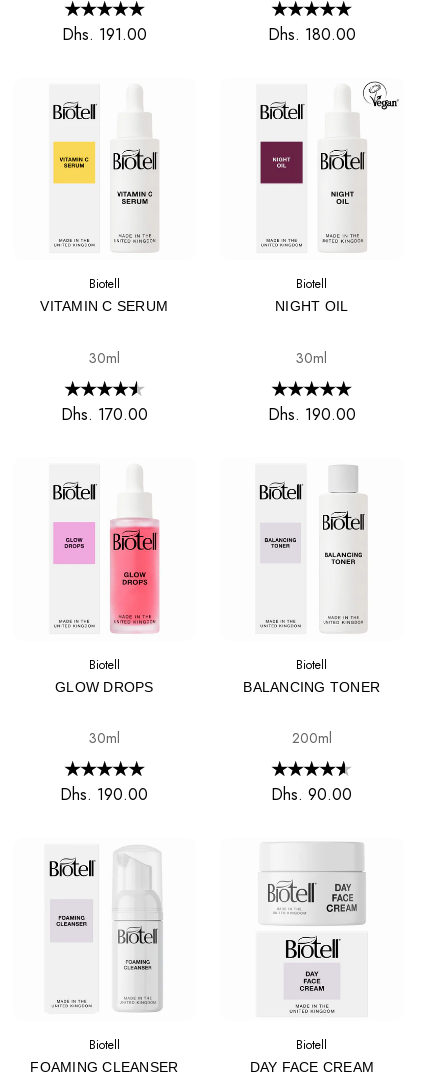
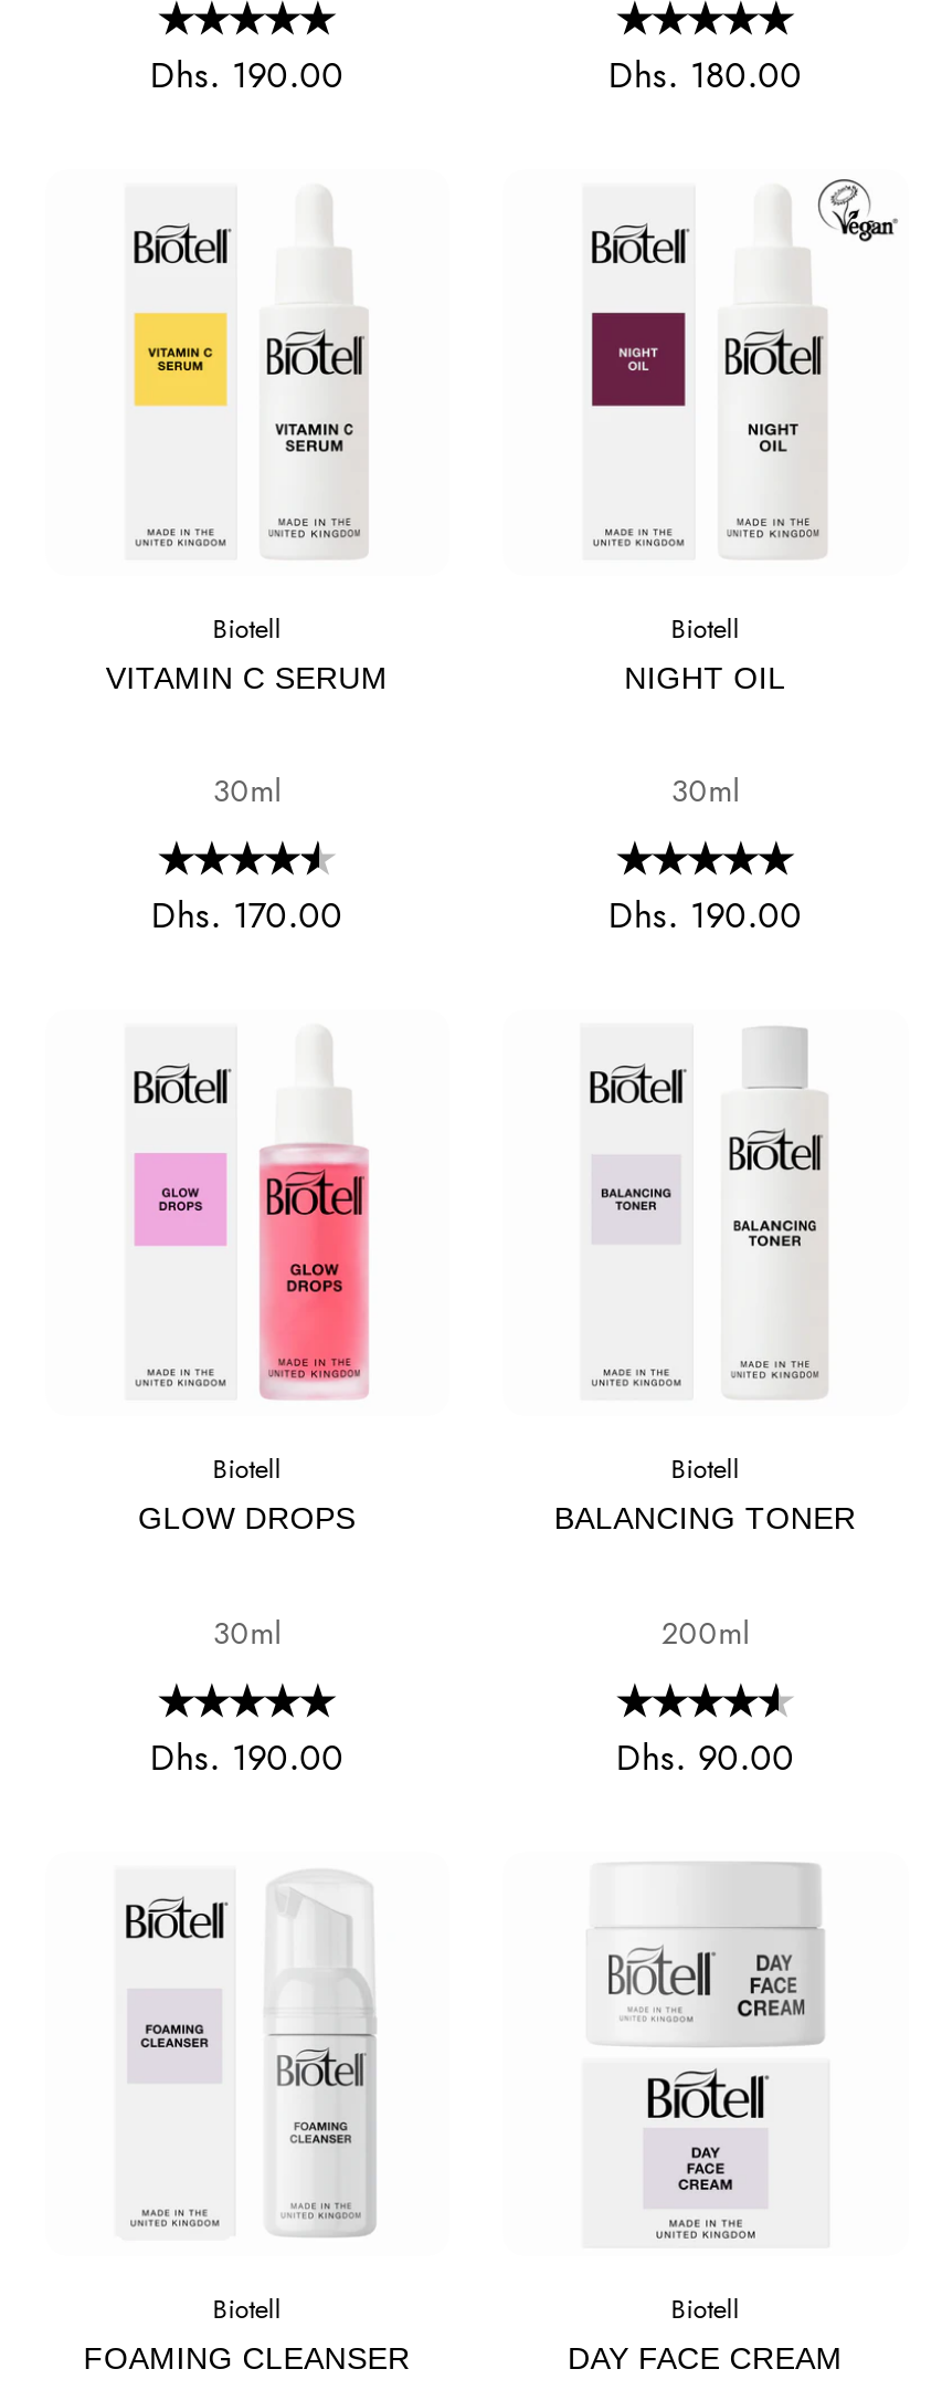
[62,23,147,46] Dhs. 191.00 -> [150,50,344,101] Dhs. 190.00

